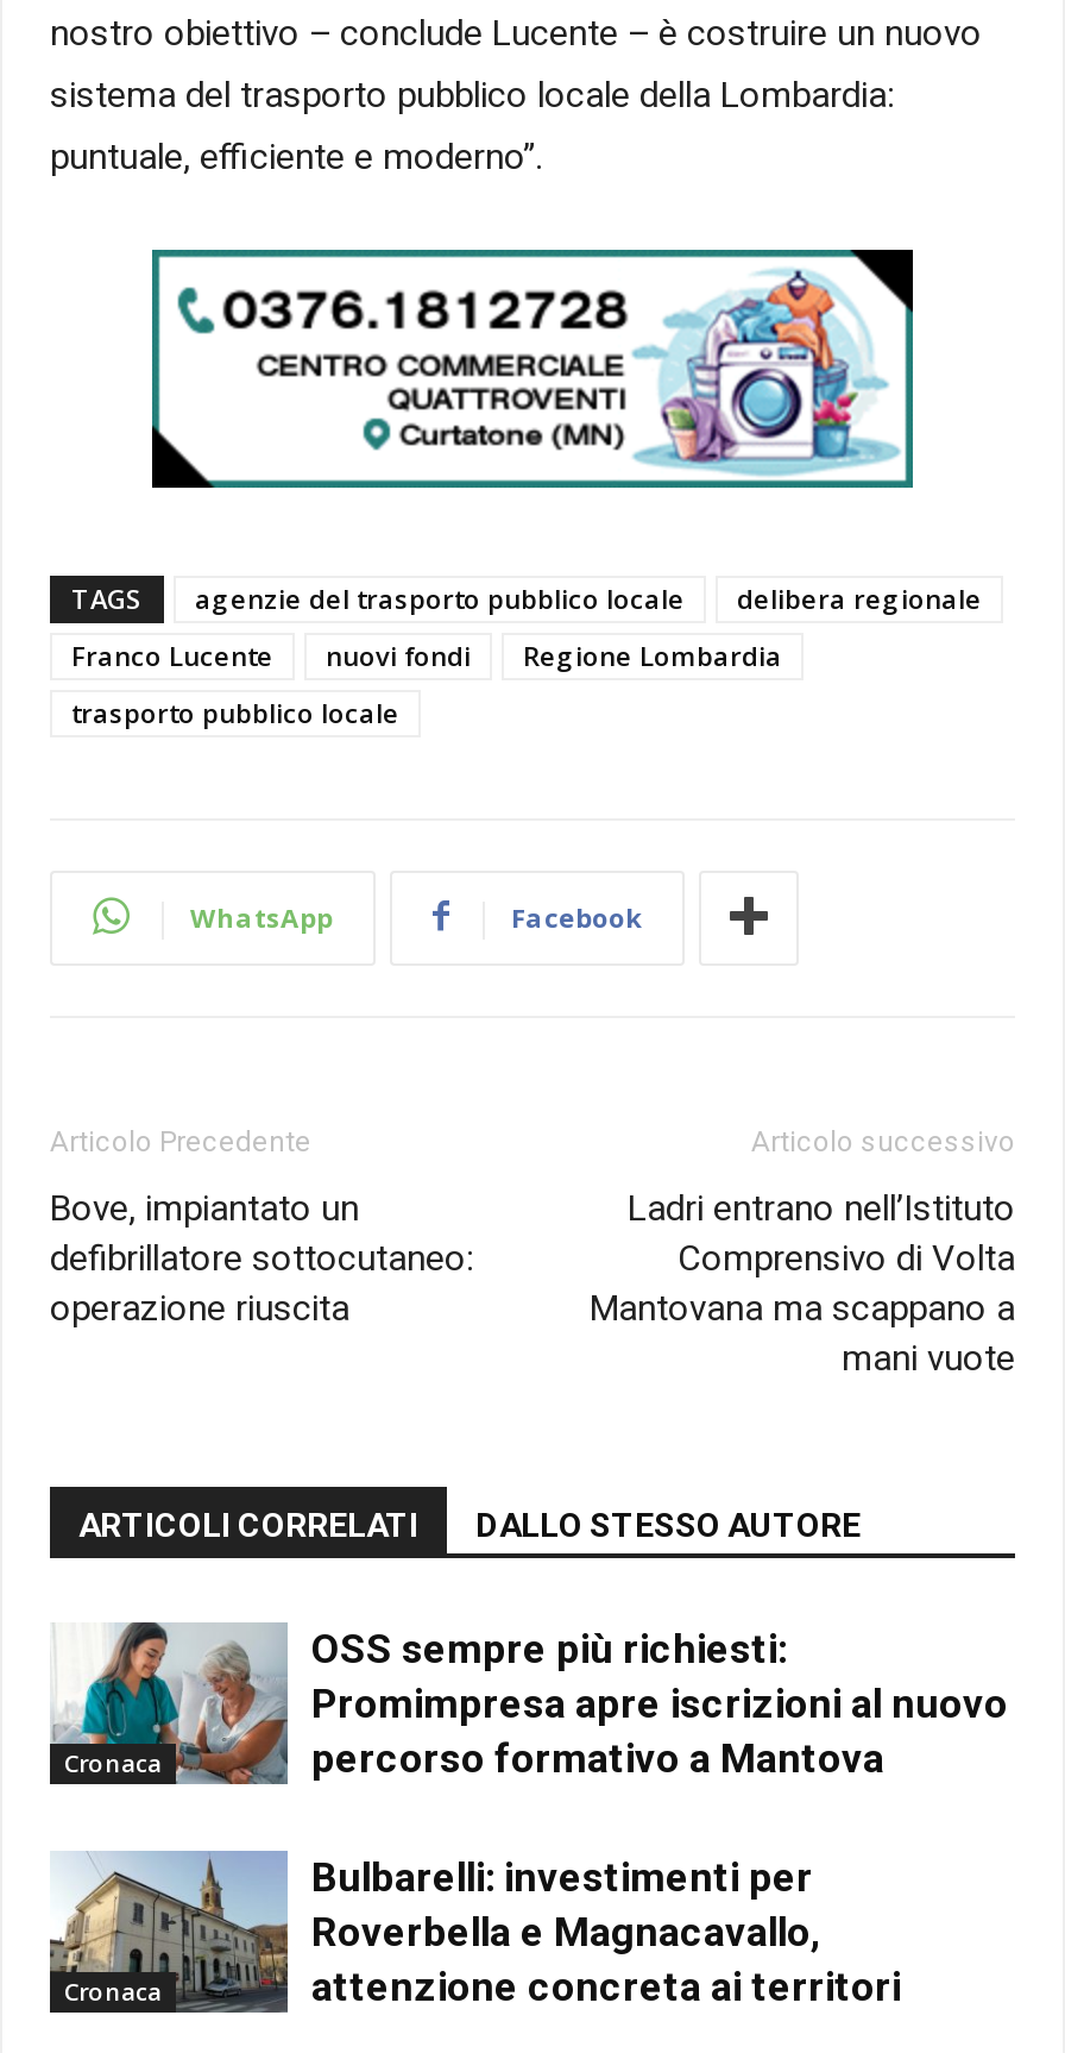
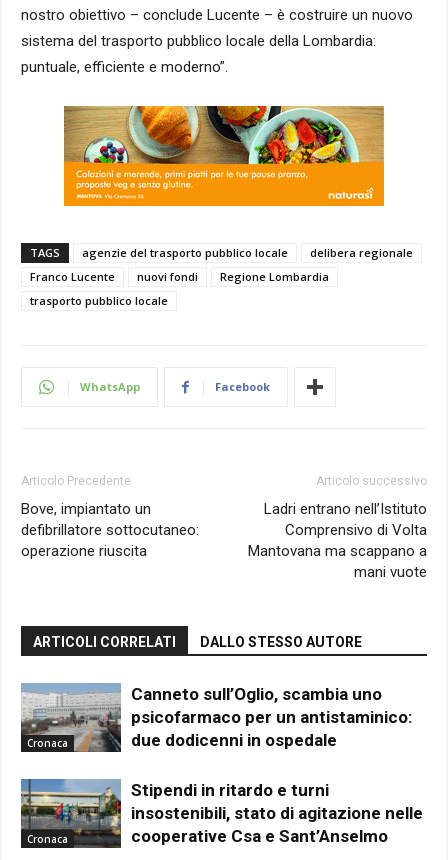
[150,246,915,491] [image] -> [63,105,385,207] [image]
[50,1621,1008,1785] [image] | OSS sempre più richiesti: | Promimpresa apre iscrizioni al nuovo | percorso formativo a Mantova -> [21,682,412,752] [image] | Canneto sull’Oglio, scambia uno | psicofarmaco per un antistaminico: | due dodicenni in ospedale
[50,1850,901,2014] [image] | Bulbarelli: investimenti per | Roverbella e Magnacavallo, | attenzione concreta ai territori -> [20,778,423,846] [image] | Stipendi in ritardo e turni | insostenibili, stato di agitazione nelle | cooperative Csa e Sant’Anselmo

